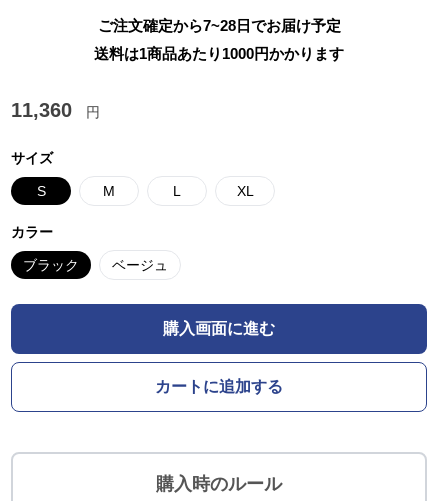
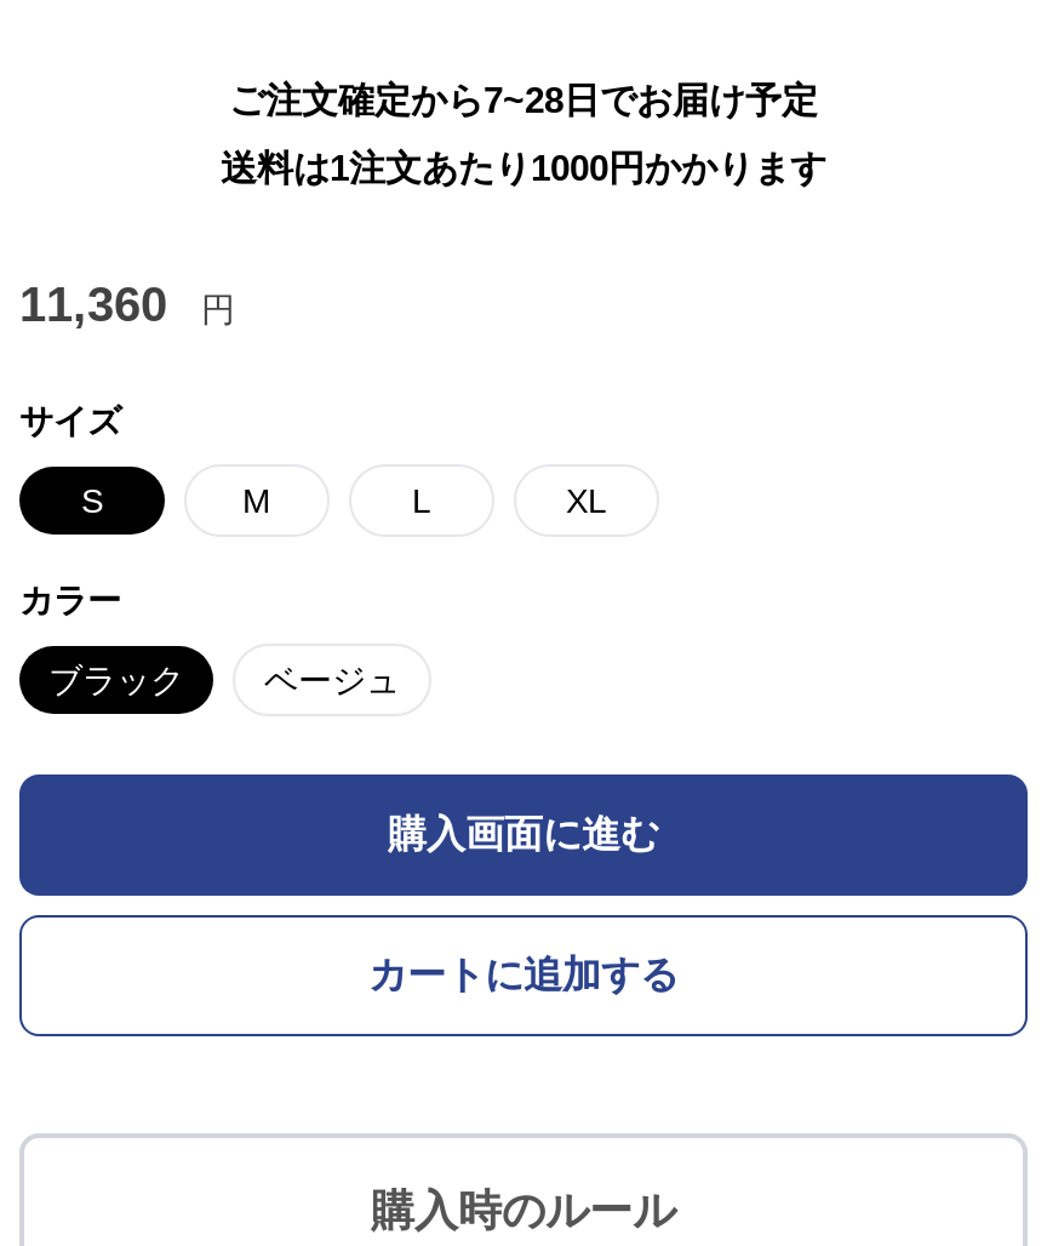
[94,45,344,62] 送料は1商品あたり1000円かかります -> [221,147,826,188] 送料は1注文あたり1000円かかります

